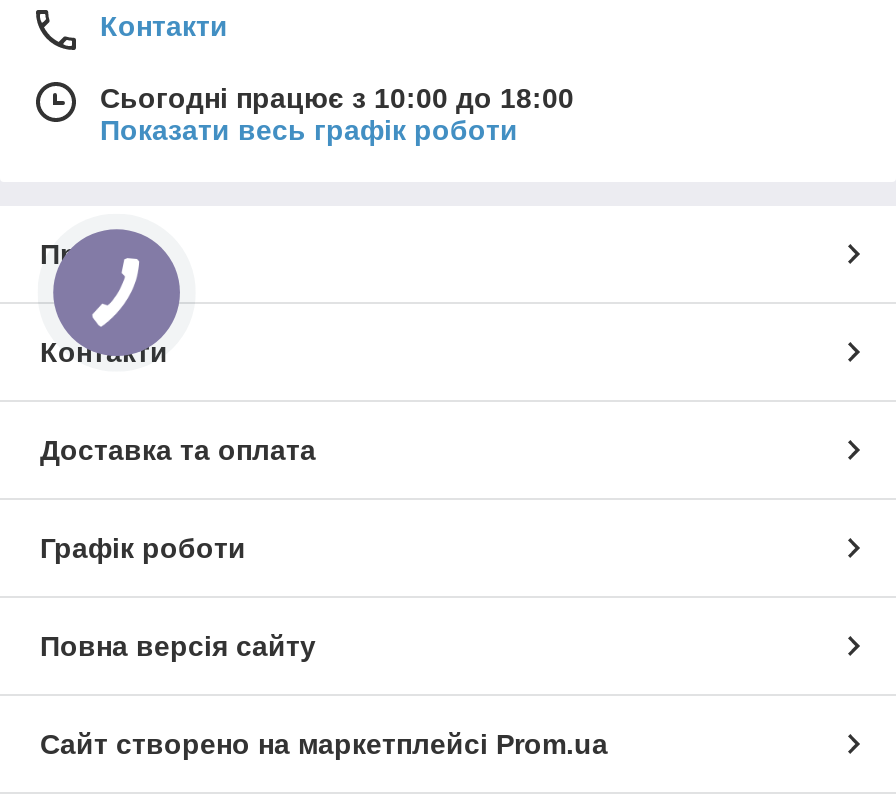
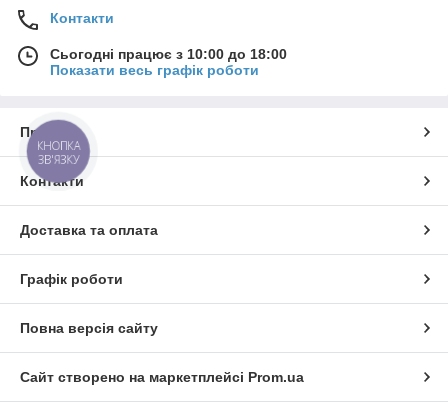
none -> [37,138,80,166] КНОПКА | ЗВ'ЯЗКУ

